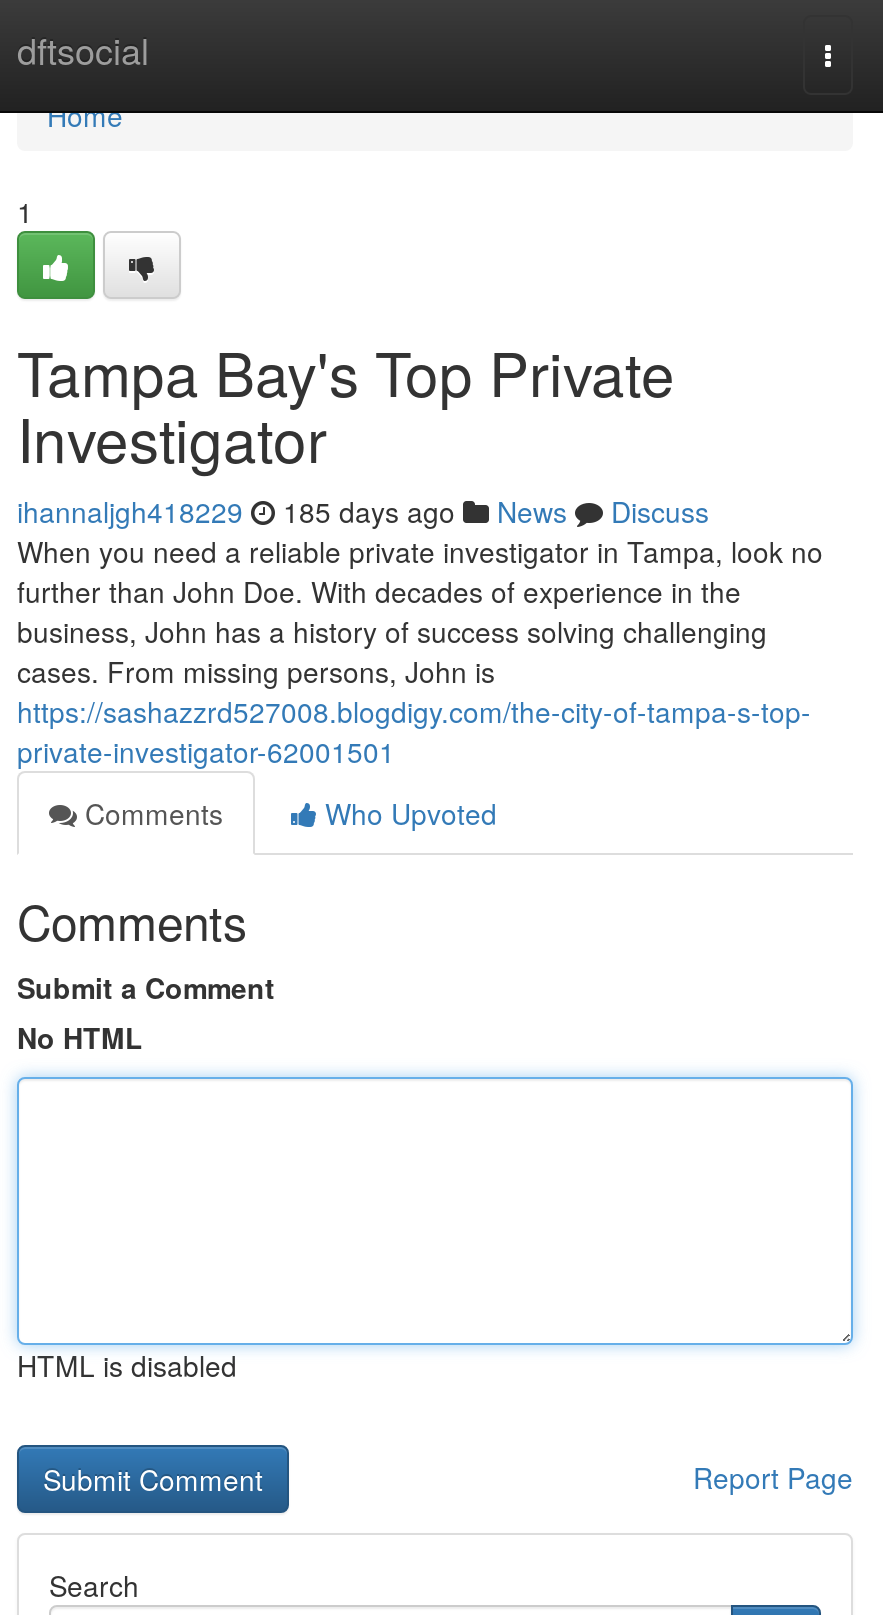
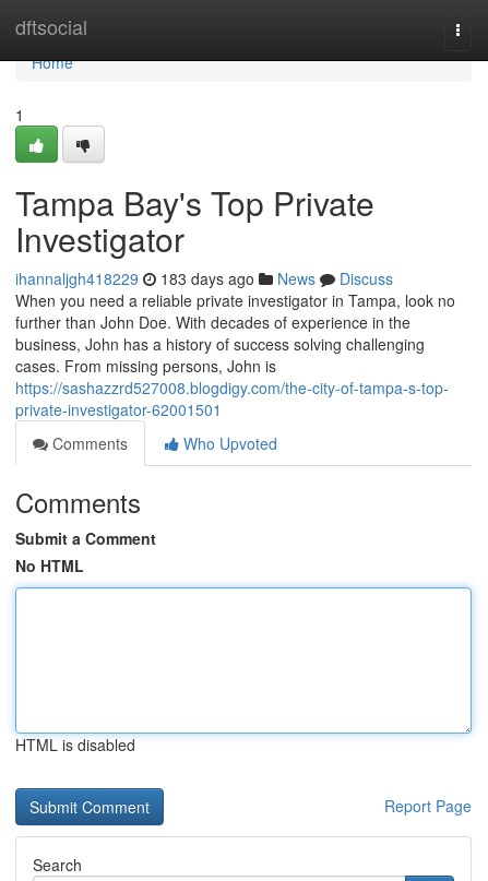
[17,491,709,531] ihannaljgh418229 185 days ago News Discuss -> [15,267,393,289] ihannaljgh418229 183 days ago News Discuss

